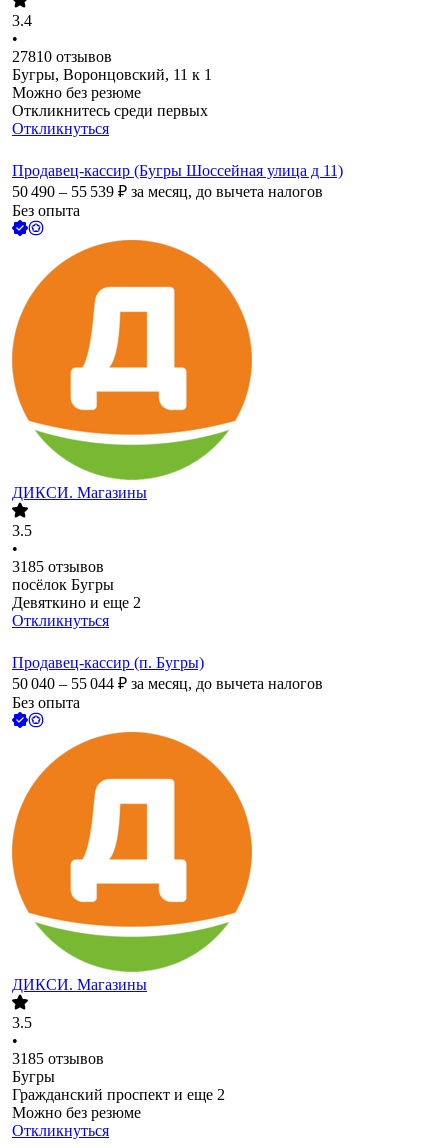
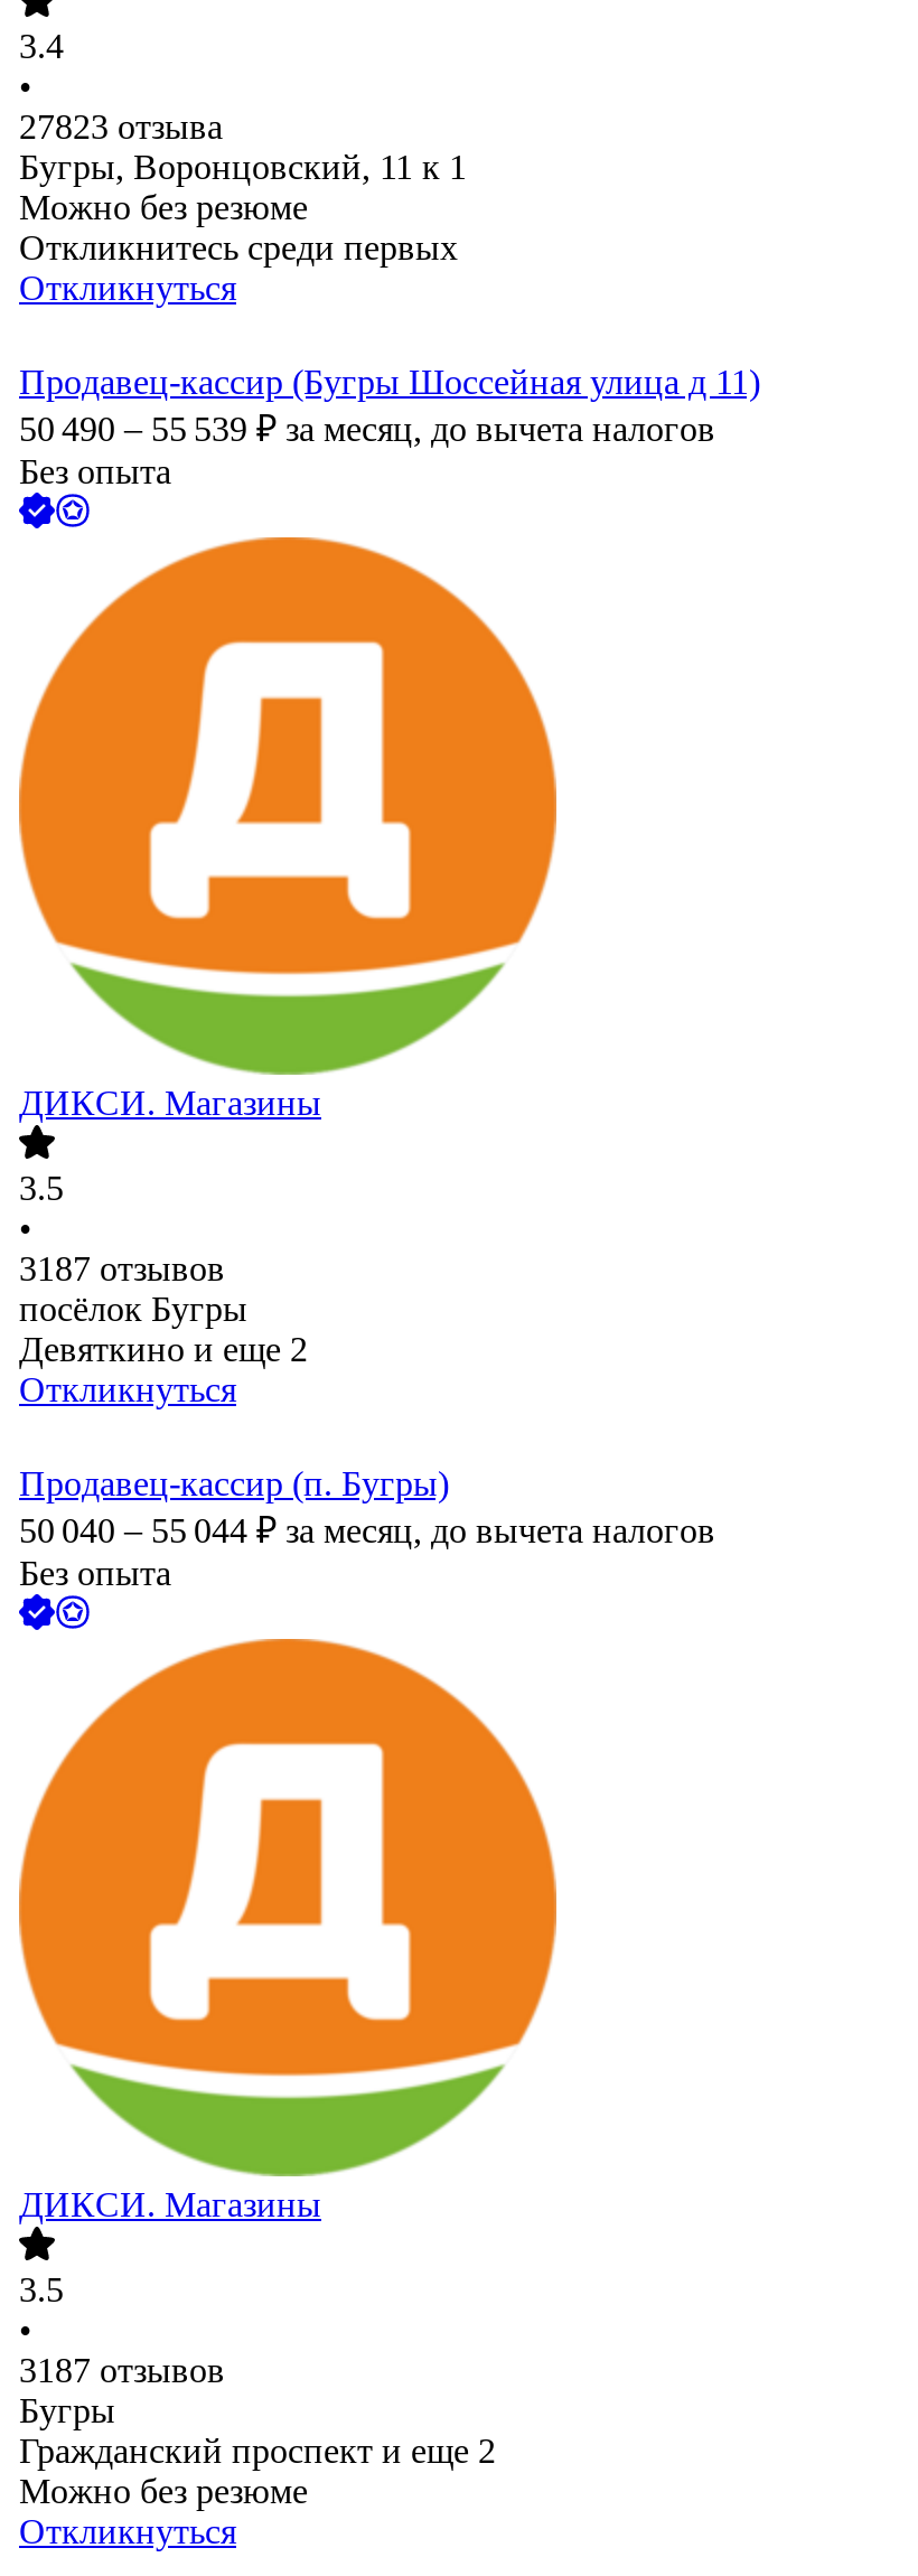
[12,48,112,65] 27810 отзывов -> [19,108,223,146] 27823 отзыва
[12,558,104,575] 3185 отзывов -> [19,1250,225,1288] 3187 отзывов
[12,1050,104,1067] 3185 отзывов -> [19,2352,225,2390] 3187 отзывов

